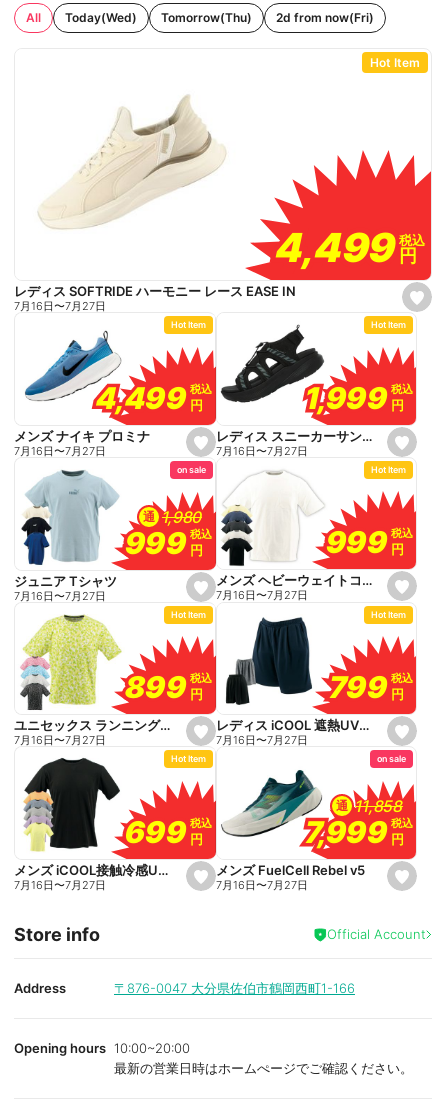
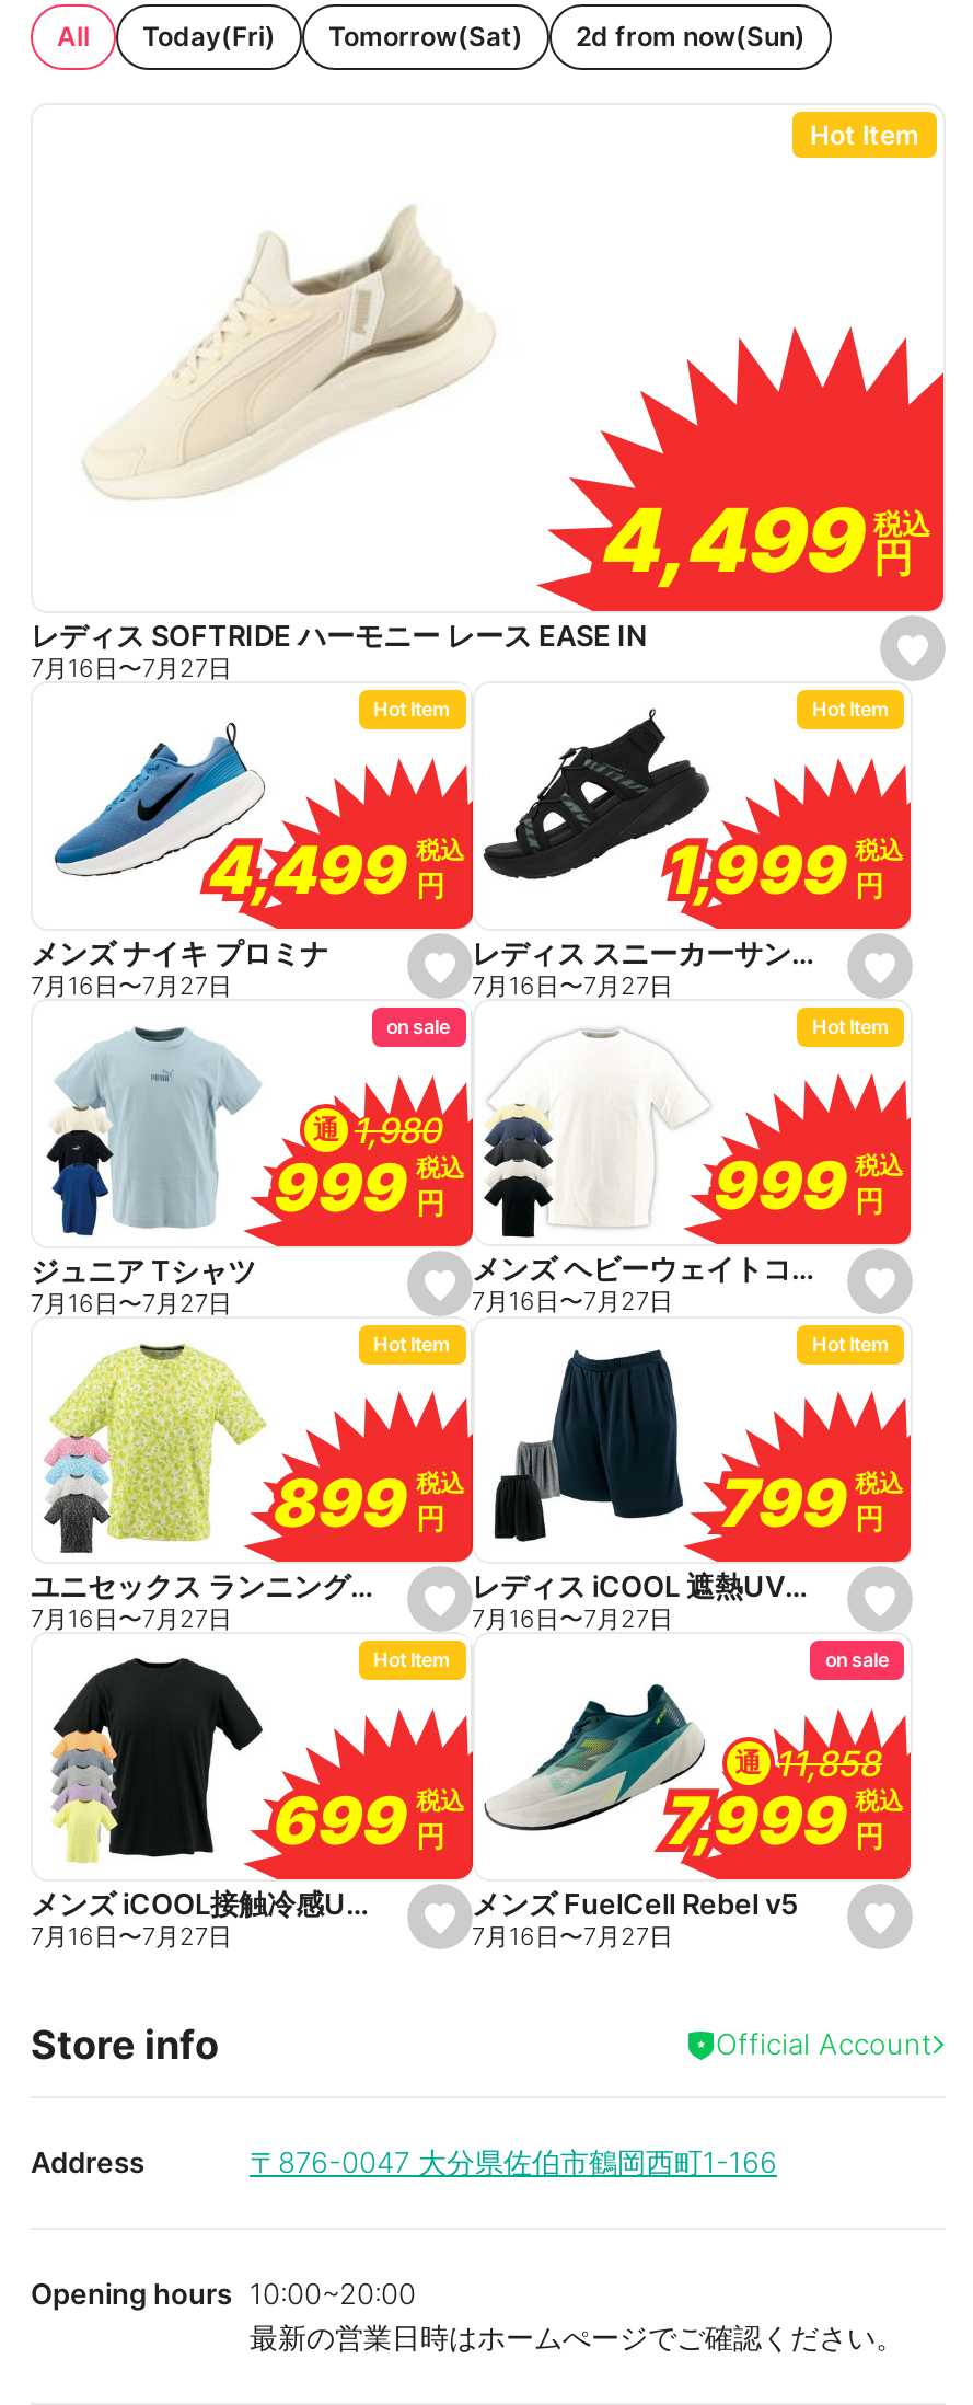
[65,10,374,25] Today(Wed) | Tomorrow(Thu) | 2d from now(Fri) -> [142,19,806,52] Today(Fri) | Tomorrow(Sat) | 2d from now(Sun)

